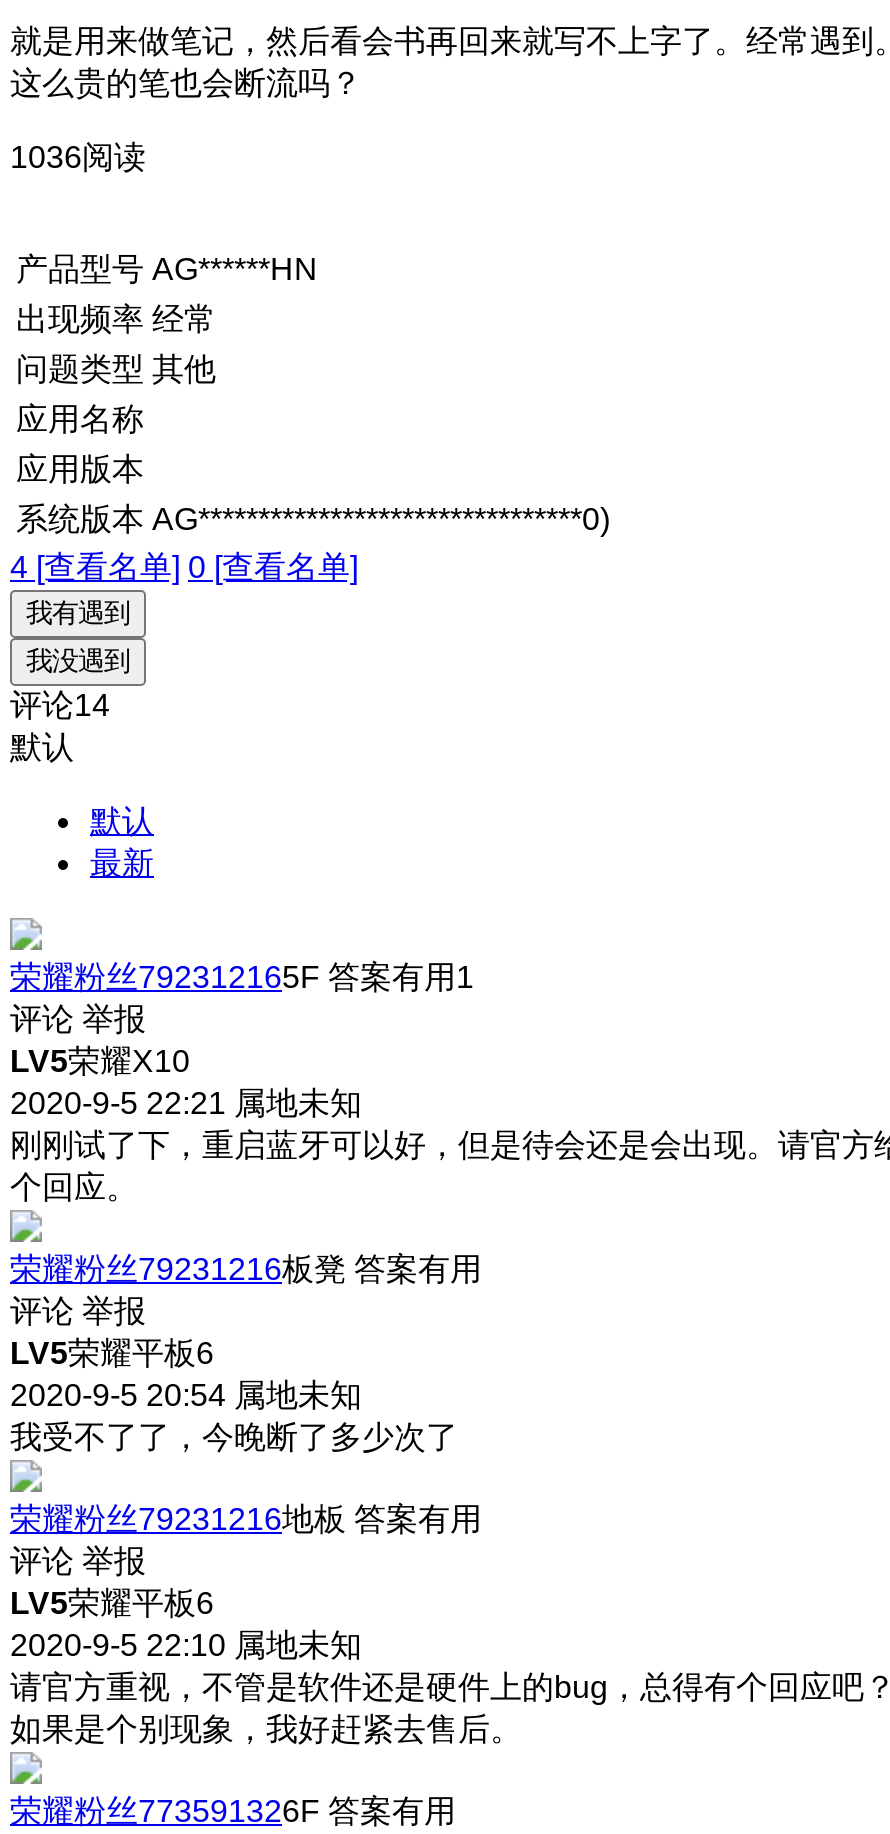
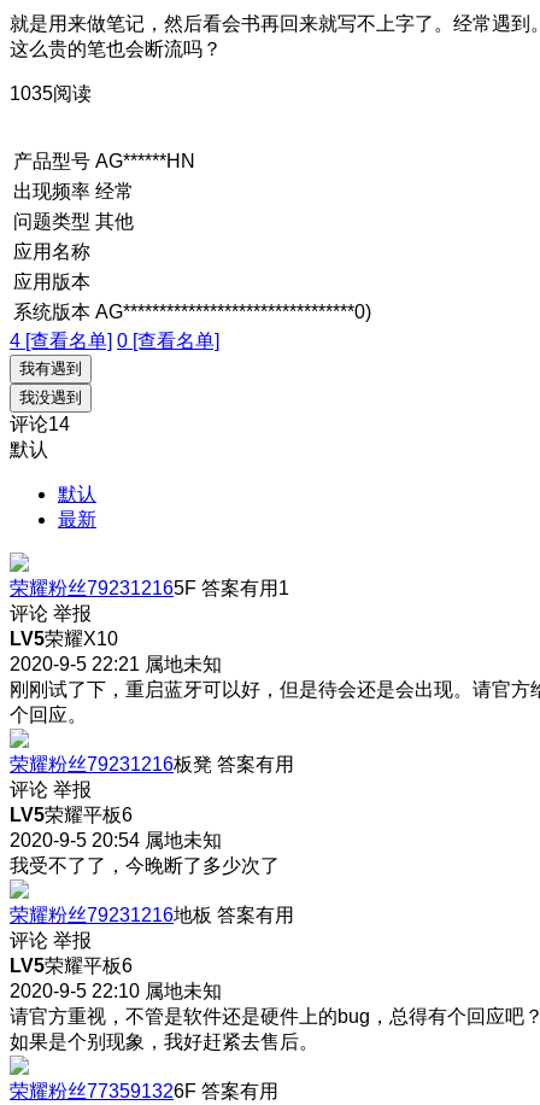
[10,140,146,174] 1036阅读 -> [10,83,92,104] 1035阅读

